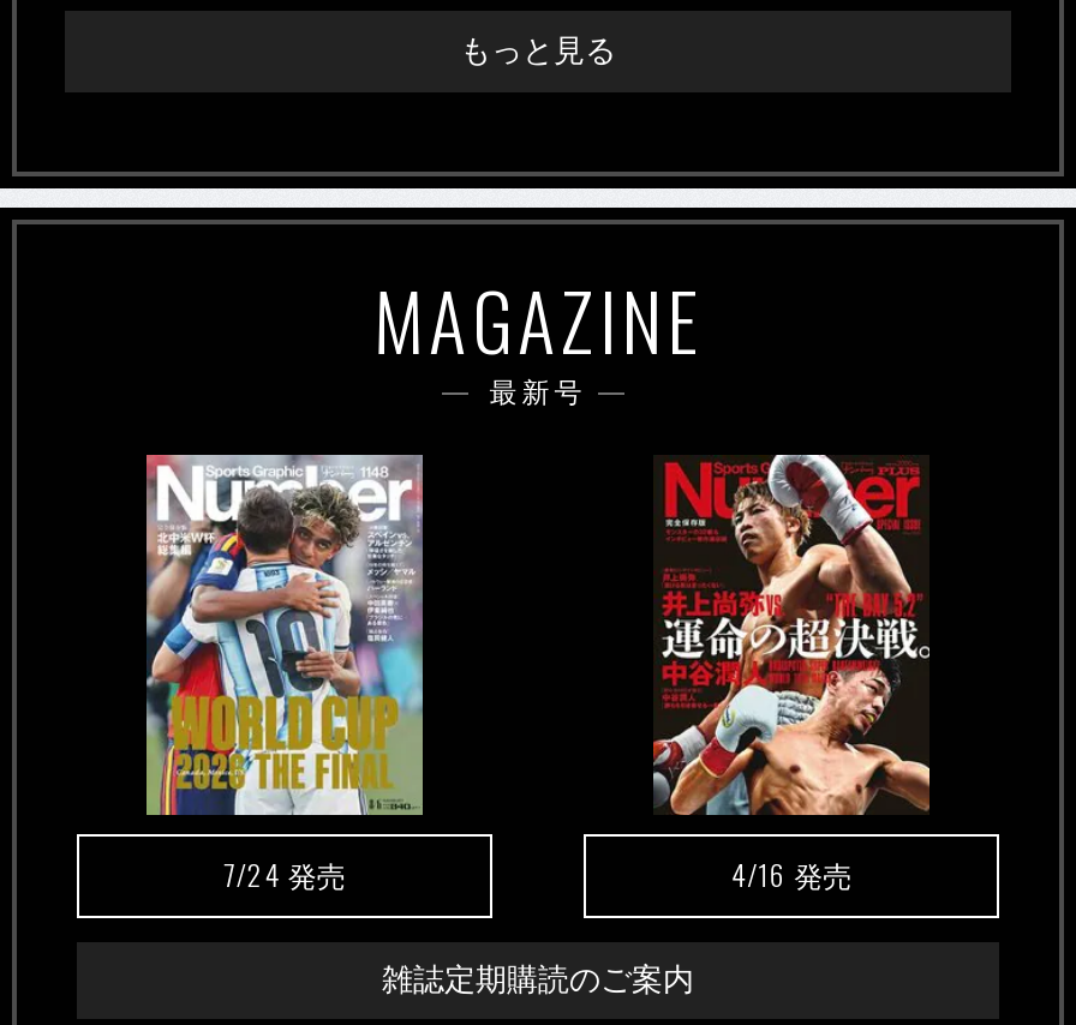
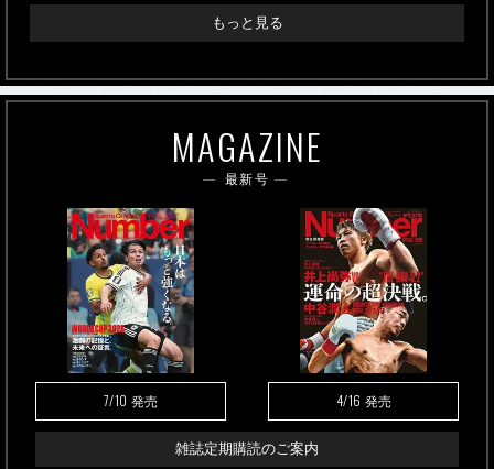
[144,452,425,893] [image] | 7/24発売 -> [67,207,194,409] [image] | 7/10発売

